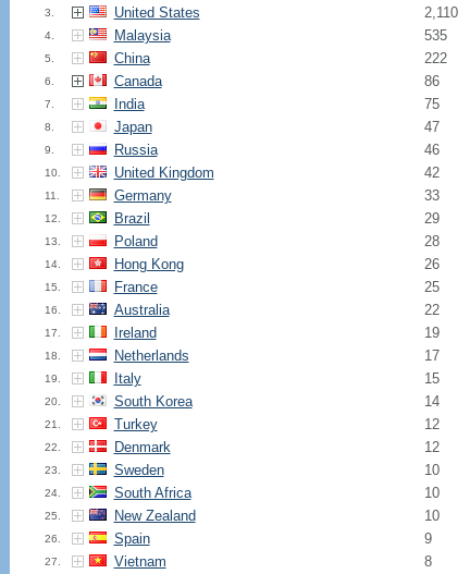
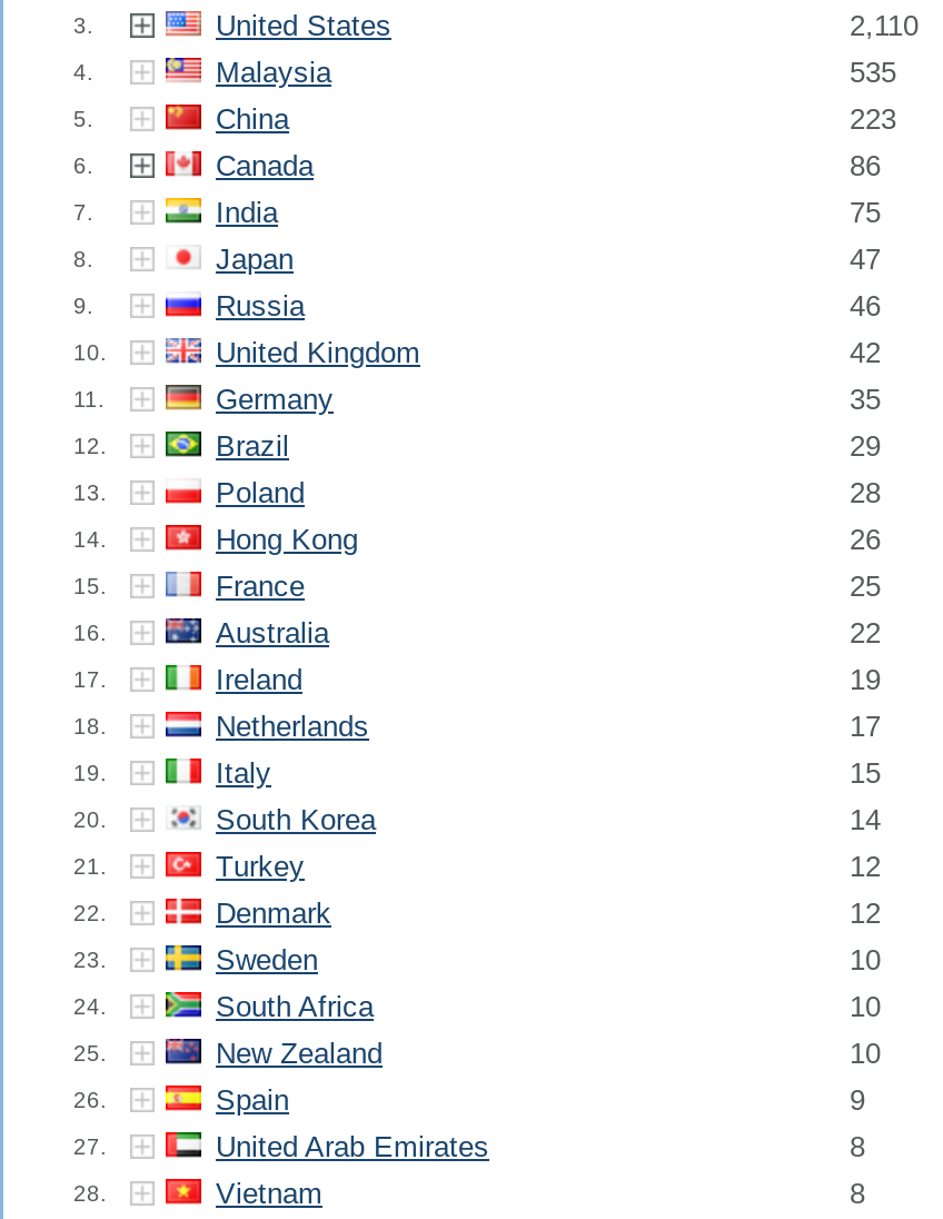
[424,50,447,66] 222 -> [850,102,896,136] 223
[424,187,439,204] 33 -> [850,383,881,416] 35
none -> [73,1130,865,1206] United Arab Emirates | 8 | 28.

